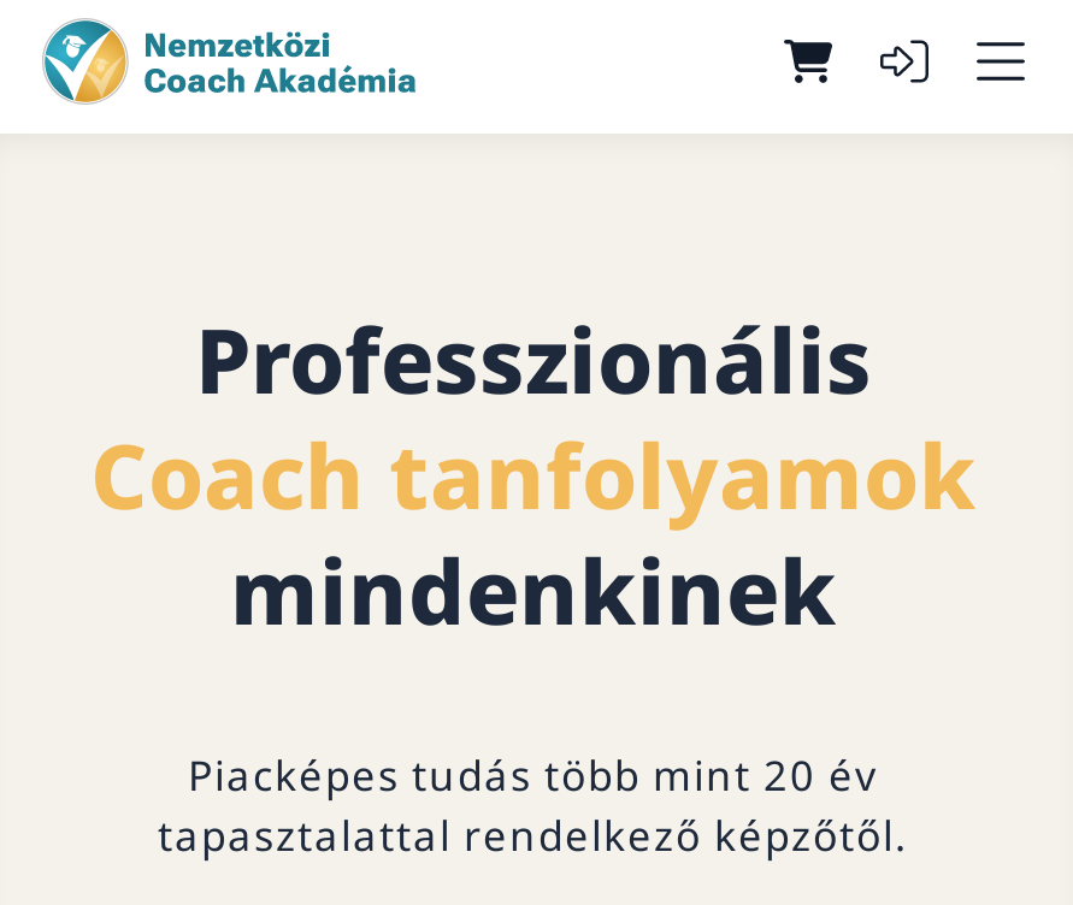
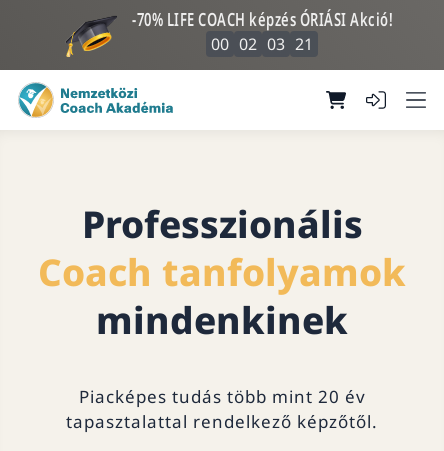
none -> [131,6,392,55] -70% LIFE COACH képzés ÓRIÁSI Akció! | 00 02 03 21

